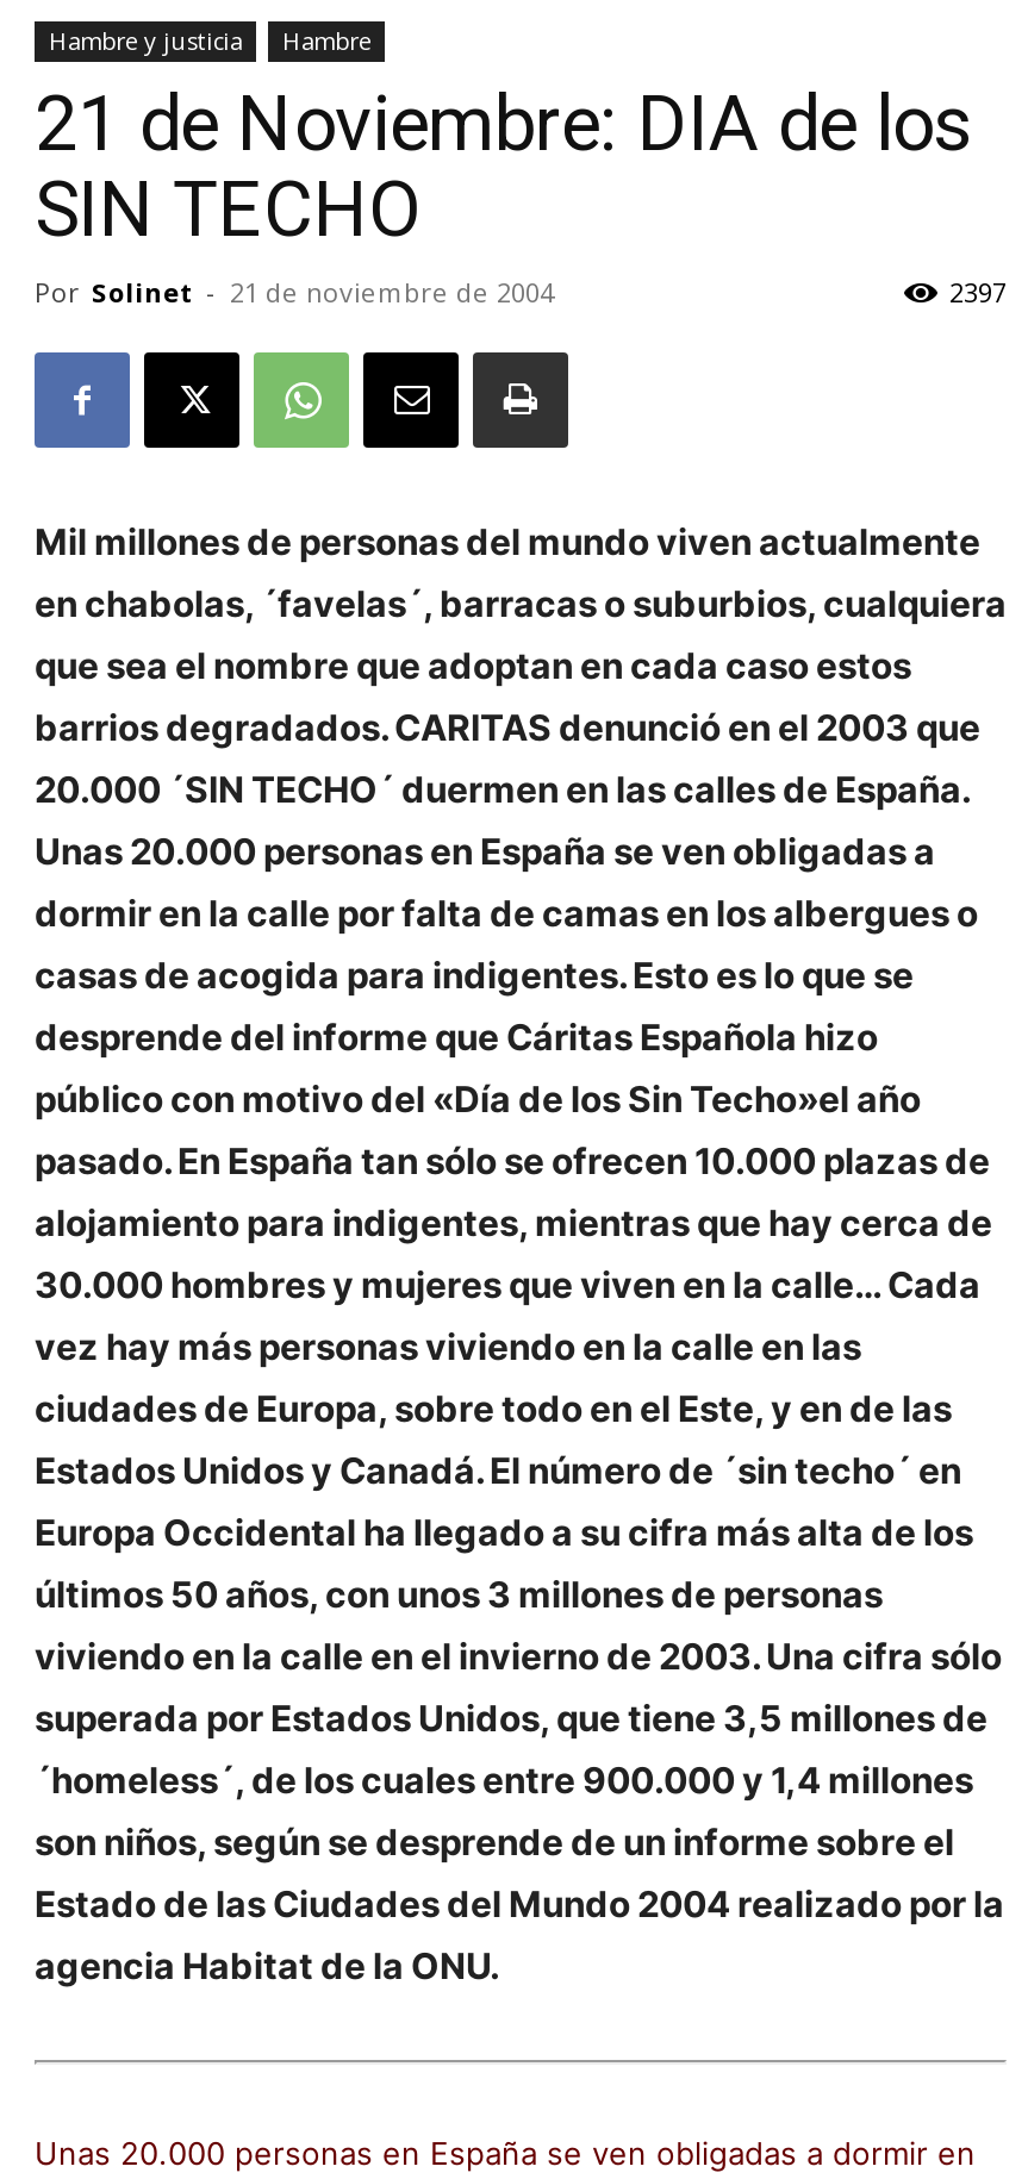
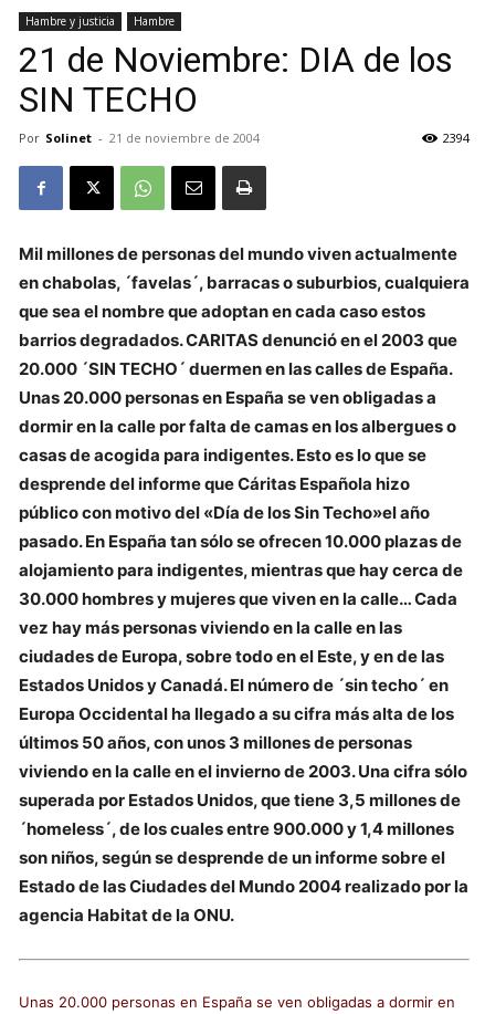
[949,274,1007,310] 2397 -> [443,129,470,146] 2394

